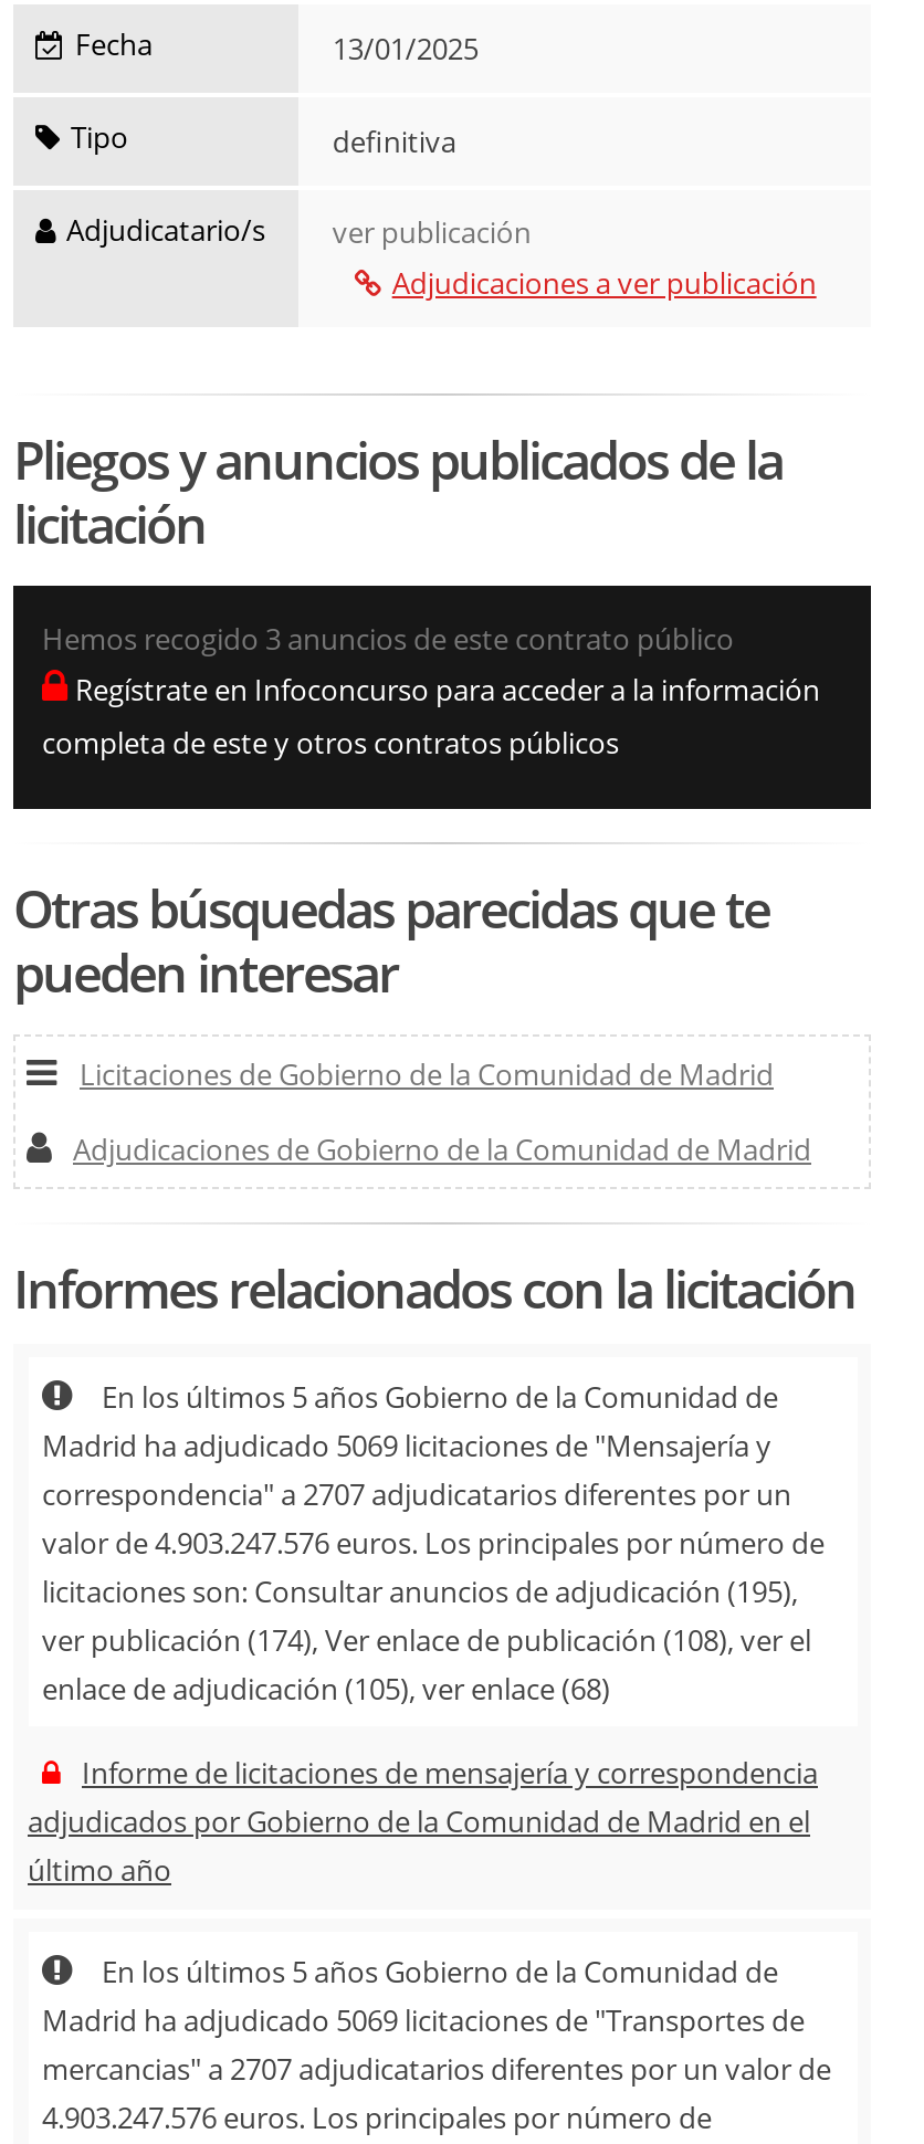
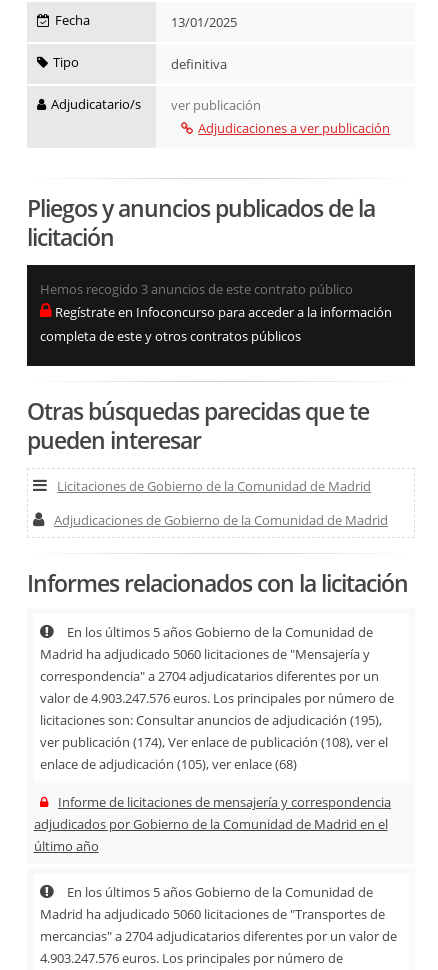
[42,1425,771,1465] Madrid ha adjudicado 5069 licitaciones de "Mensajería y -> [40,645,370,663] Madrid ha adjudicado 5060 licitaciones de "Mensajería y
[42,1473,791,1513] correspondencia" a 2707 adjudicatarios diferentes por un -> [40,667,379,685] correspondencia" a 2704 adjudicatarios diferentes por un
[42,1999,805,2039] Madrid ha adjudicado 5069 licitaciones de "Transportes de -> [40,904,385,922] Madrid ha adjudicado 5060 licitaciones de "Transportes de
[42,2048,831,2088] mercancias" a 2707 adjudicatarios diferentes por un valor de -> [40,926,397,944] mercancias" a 2704 adjudicatarios diferentes por un valor de

